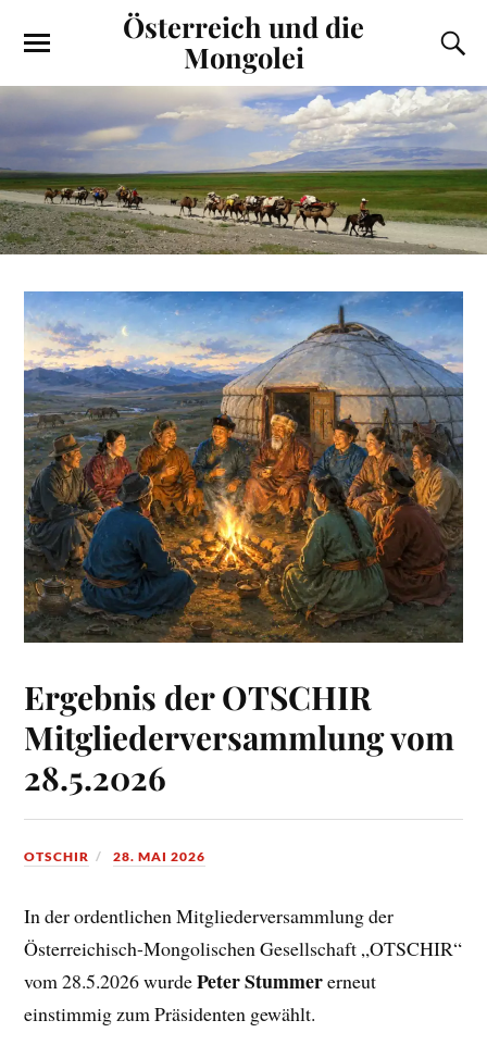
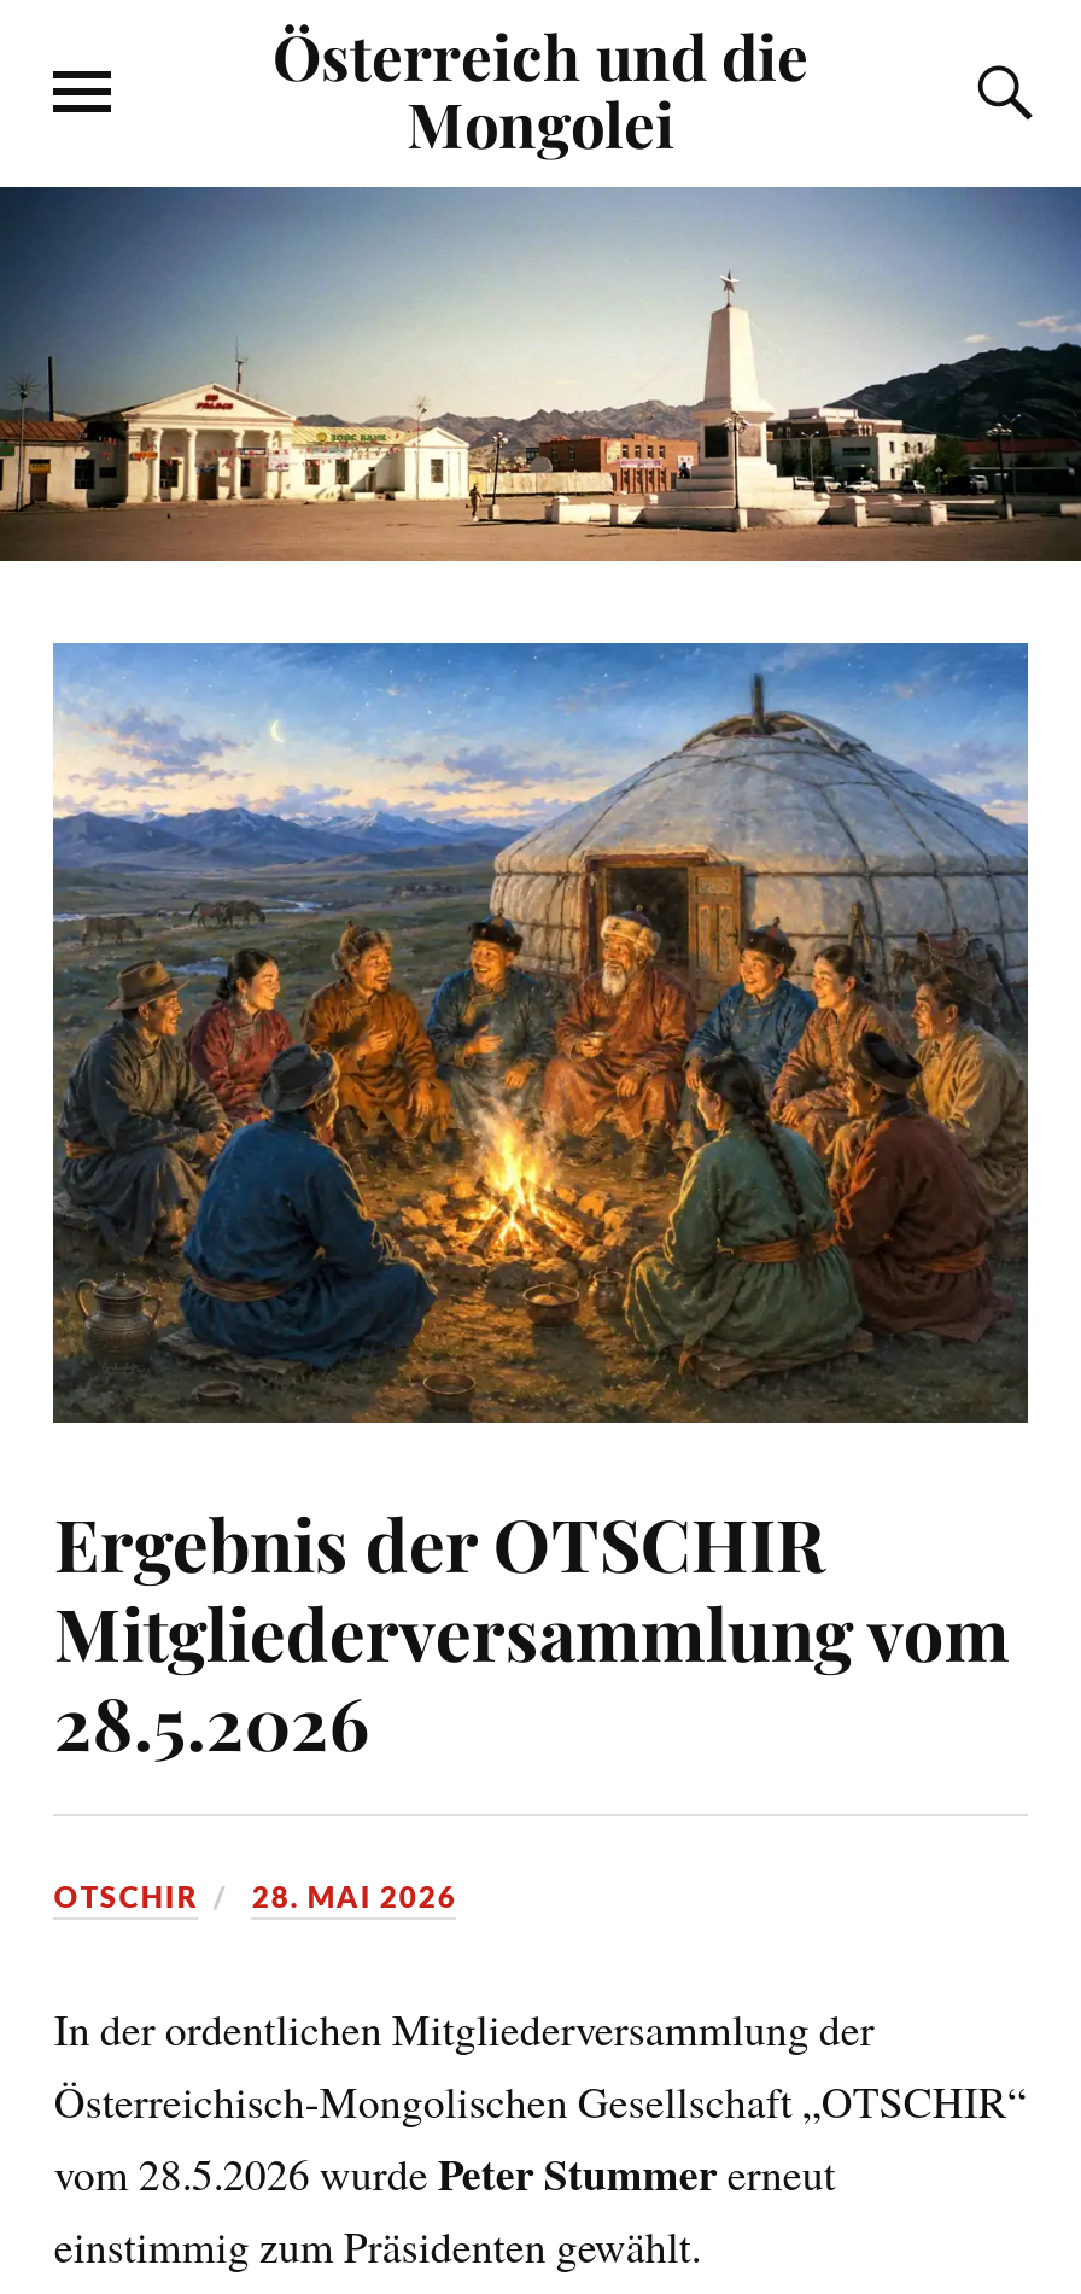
[3,86,484,256] [image] -> [7,187,1074,564] [image]

